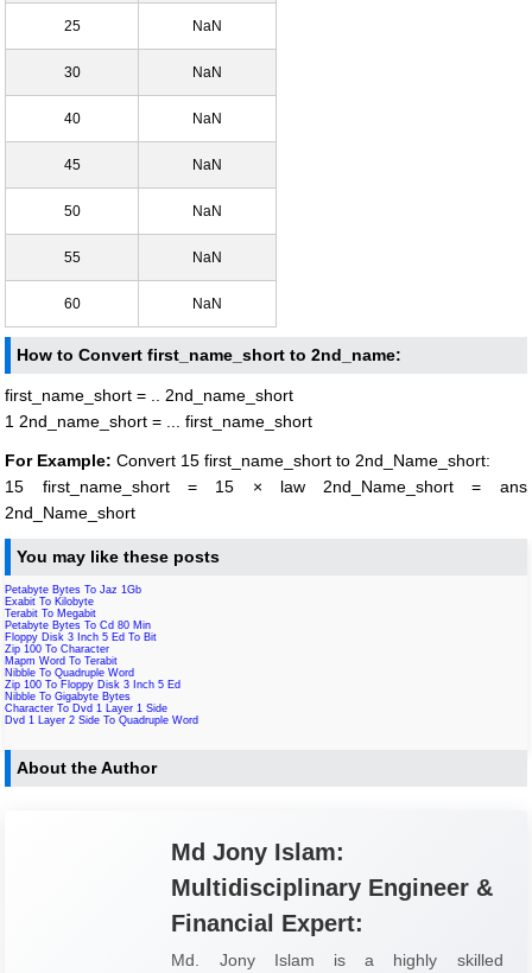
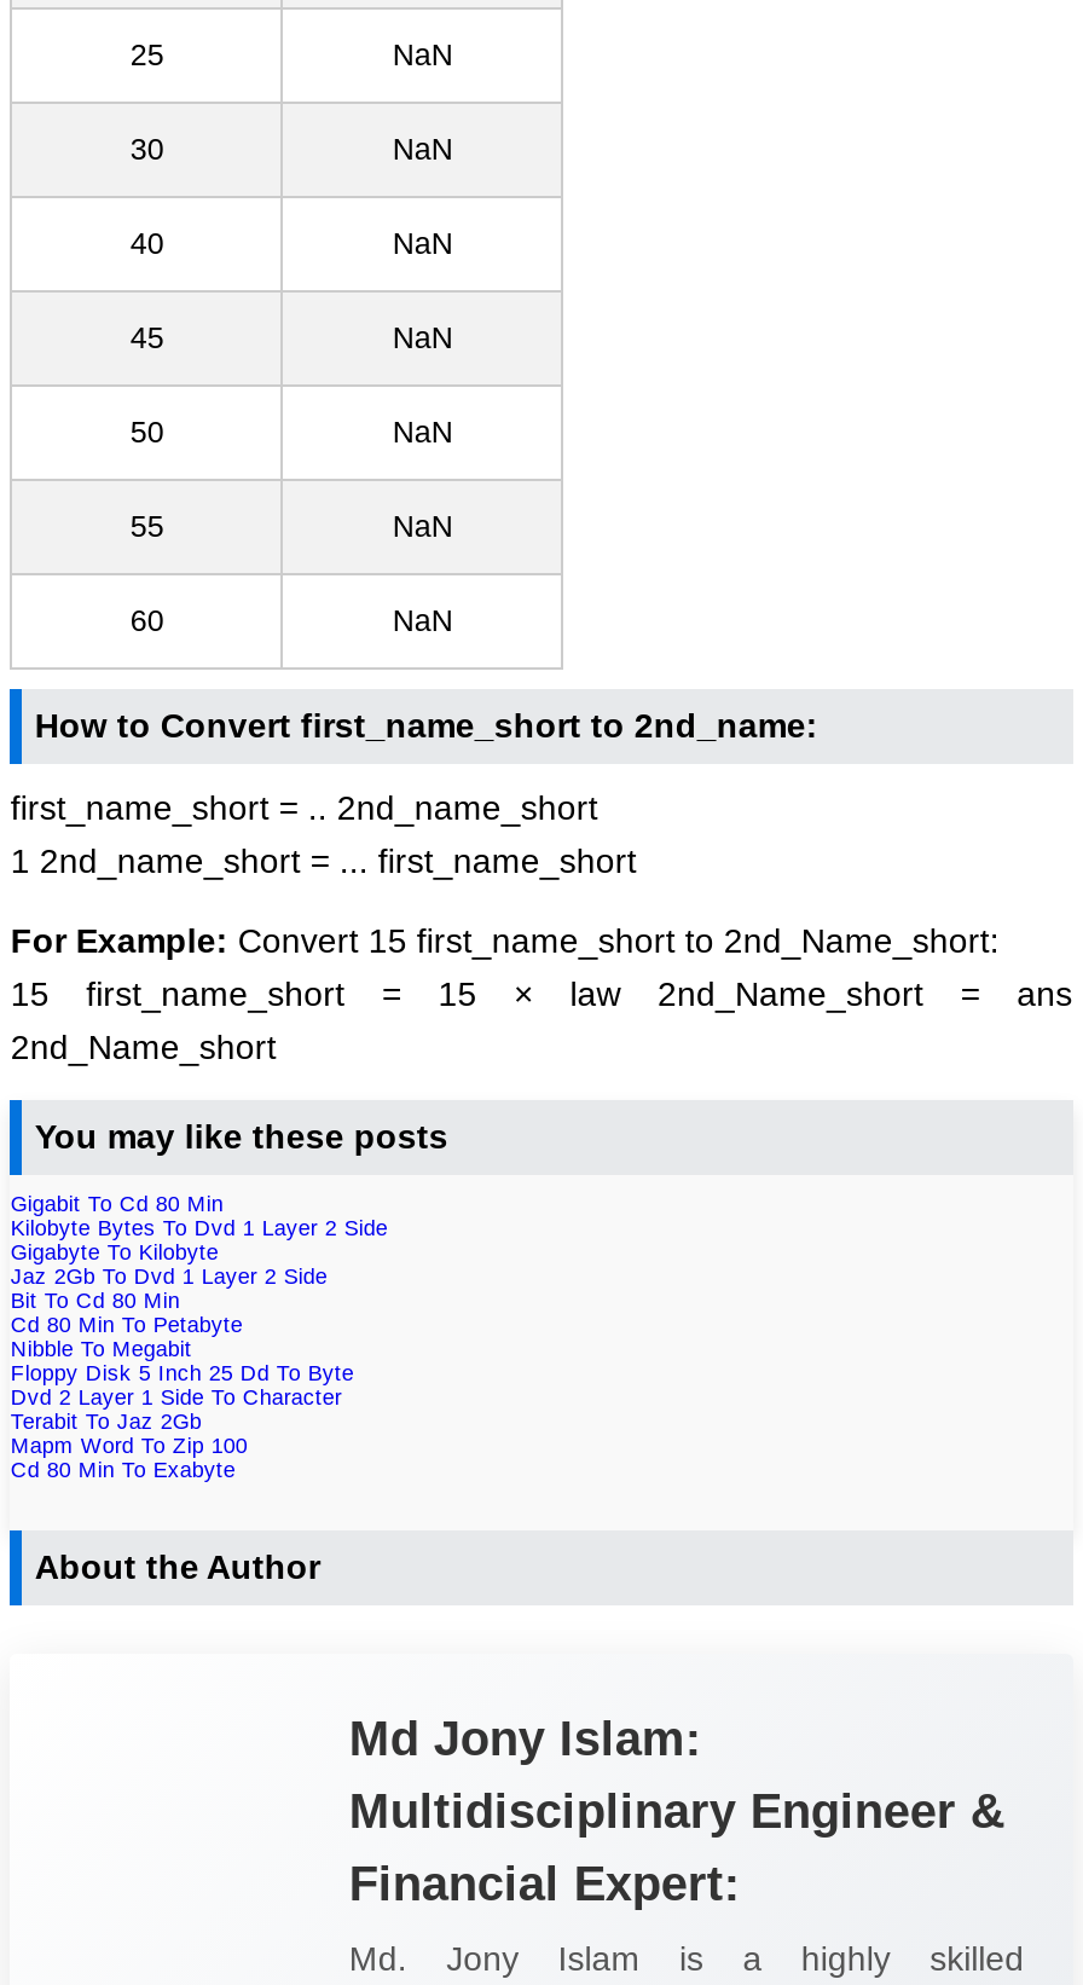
[5,583,199,726] Petabyte Bytes To Jaz 1Gb | Exabit To Kilobyte | Terabit To Megabit | Petabyte Bytes To Cd 80 Min | Floppy Disk 3 Inch 5 Ed To Bit | Zip 100 To Character | Mapm Word To Terabit | Nibble To Quadruple Word | Zip 100 To Floppy Disk 3 Inch 5 Ed | Nibble To Gigabyte Bytes | Character To Dvd 1 Layer 1 Side | Dvd 1 Layer 2 Side To Quadruple Word -> [11,1191,388,1481] Gigabit To Cd 80 Min | Kilobyte Bytes To Dvd 1 Layer 2 Side | Gigabyte To Kilobyte | Jaz 2Gb To Dvd 1 Layer 2 Side | Bit To Cd 80 Min | Cd 80 Min To Petabyte | Nibble To Megabit | Floppy Disk 5 Inch 25 Dd To Byte | Dvd 2 Layer 1 Side To Character | Terabit To Jaz 2Gb | Mapm Word To Zip 100 | Cd 80 Min To Exabyte

